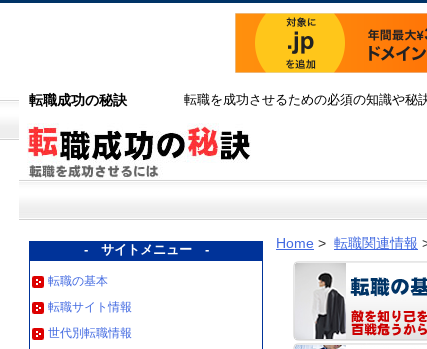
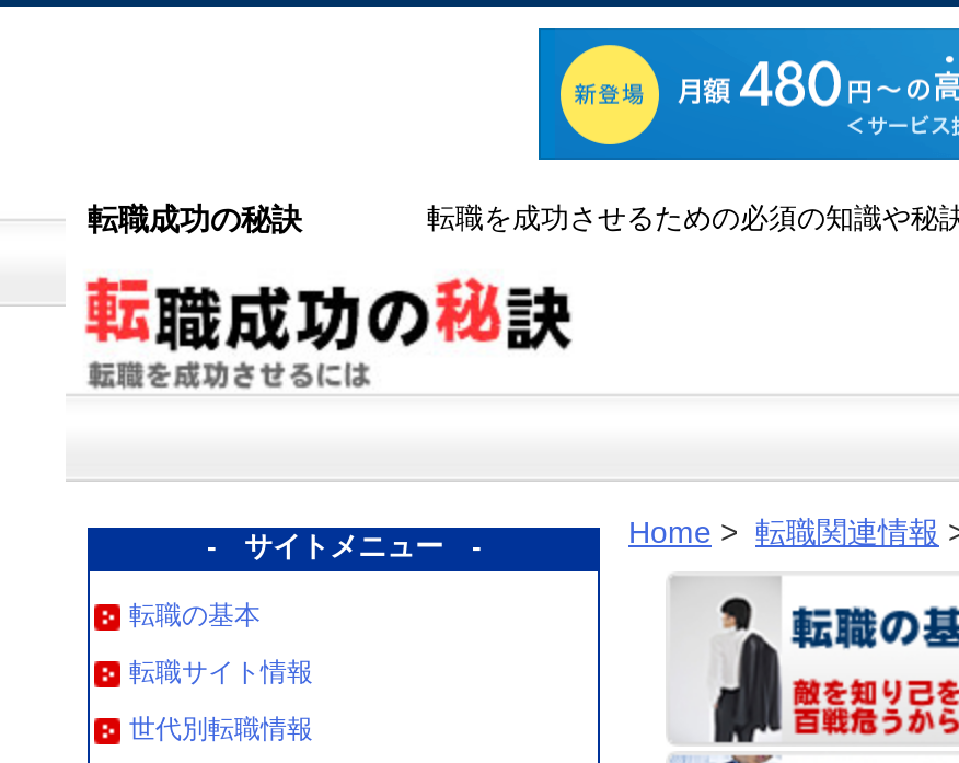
[234,12,424,74] [image] -> [536,26,952,162] [image]

